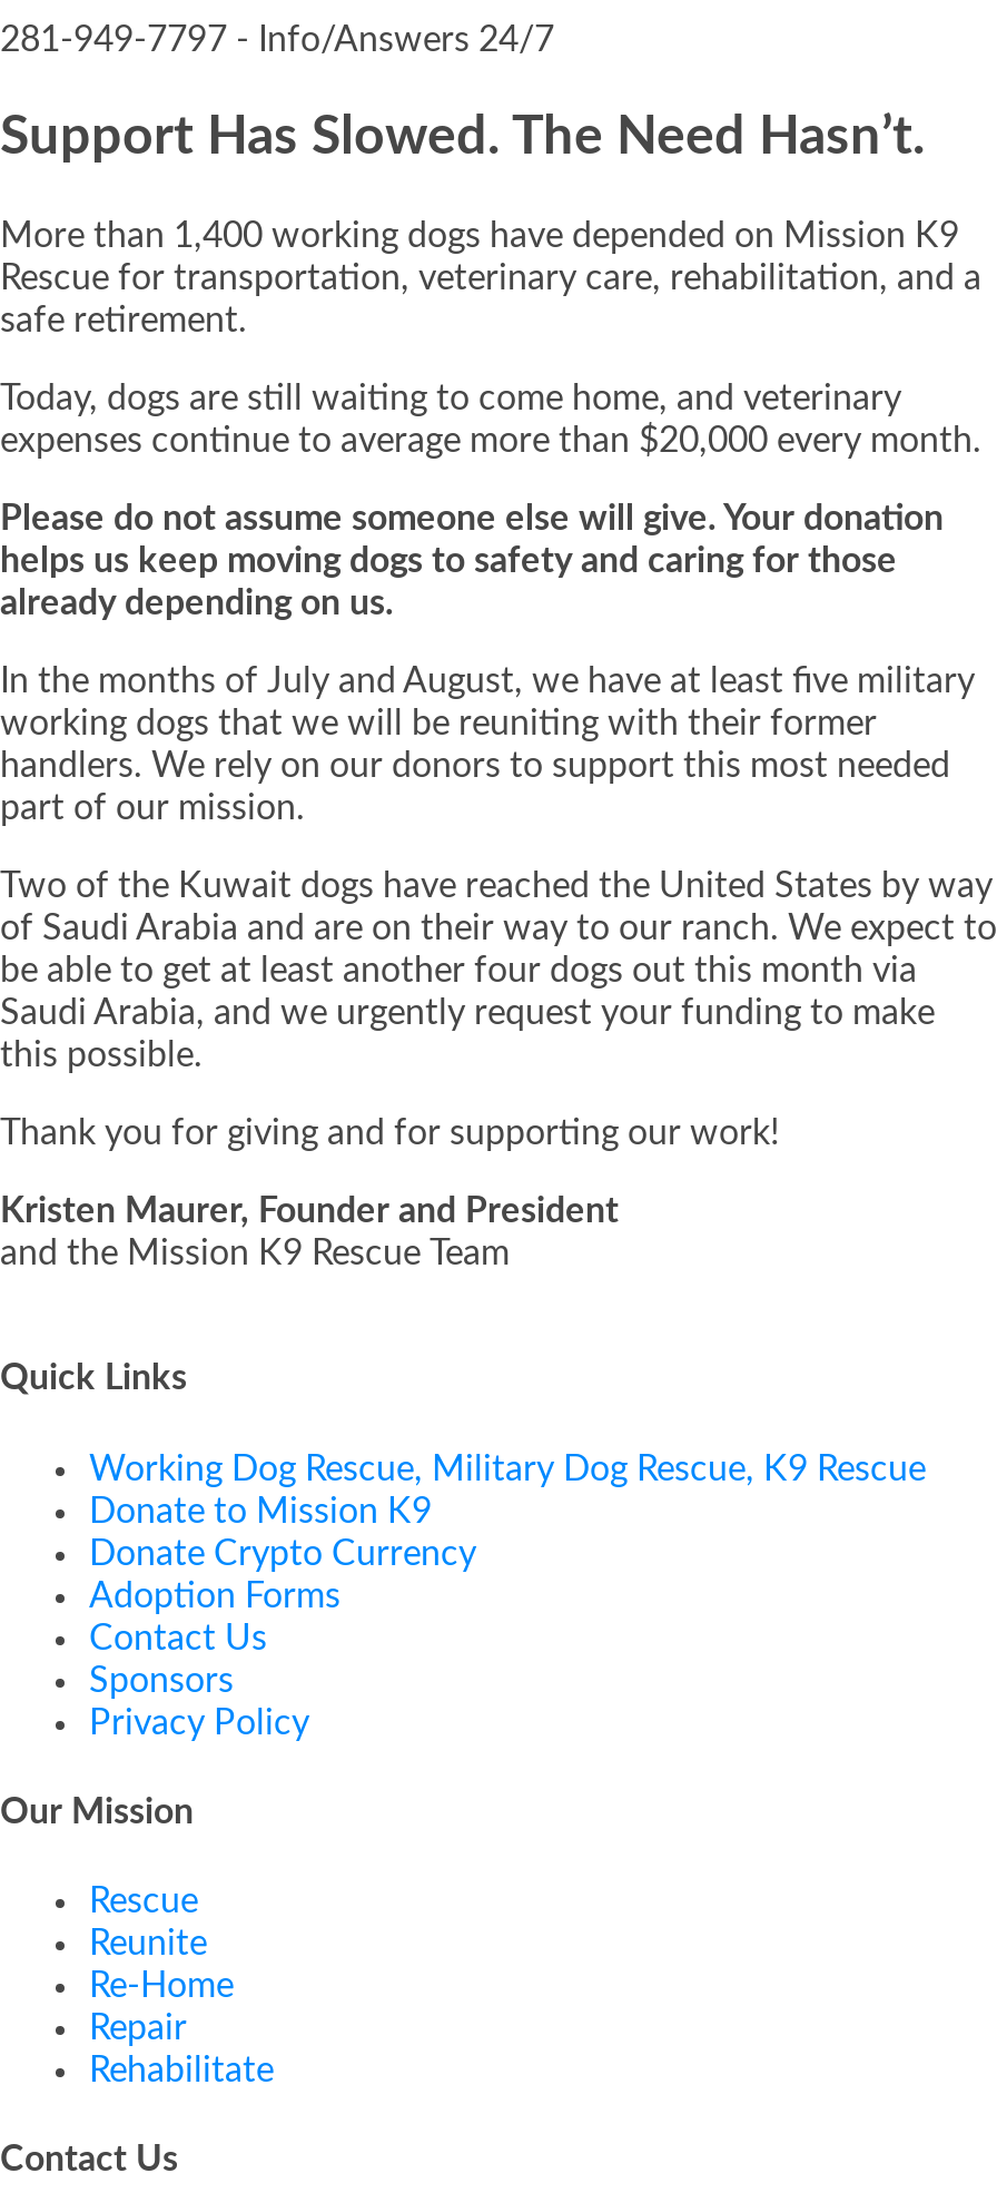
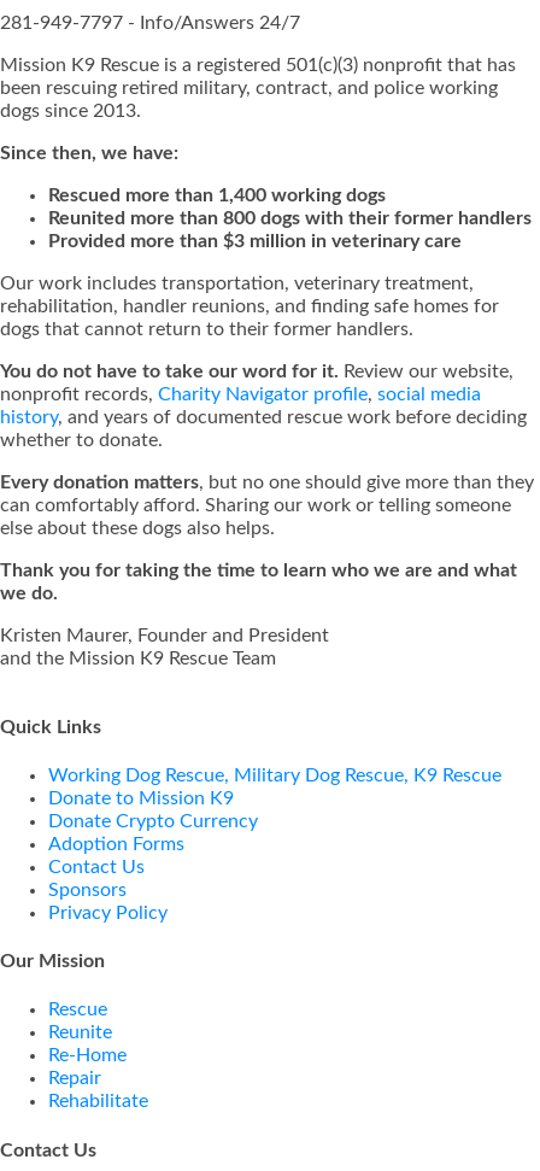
[0,112,926,165] Support Has Slowed. The Need Hasn’t. -> [0,56,516,121] Mission K9 Rescue is a registered 501(c)(3) nonprofit that has | been rescuing retired military, contract, and police working | dogs since 2013.
[0,219,981,339] More than 1,400 working dogs have depended on Mission K9 | Rescue for transportation, veterinary care, rehabilitation, and a | safe retirement. -> [0,144,178,163] Since then, we have:
[0,381,981,459] Today, dogs are still waiting to come home, and veterinary | expenses continue to average more than $20,000 every month. -> [48,186,532,251] Rescued more than 1,400 working dogs | Reunited more than 800 dogs with their former handlers | Provided more than $3 million in veterinary care
[0,501,944,622] Please do not assume someone else will give. Your donation | helps us keep moving dogs to safety and caring for those | already depending on us. -> [0,274,499,339] Our work includes transportation, veterinary treatment, | rehabilitation, handler reunions, and finding safe homes for | dogs that cannot return to their former handlers.
[0,664,975,826] In the months of July and August, we have at least five military | working dogs that we will be reuniting with their former | handlers. We rely on our donors to support this most needed | part of our mission. -> [0,362,527,450] You do not have to take our word for it. Review our website, | nonprofit records, Charity Navigator profile, social media | history, and years of documented rescue work before deciding | whether to donate.
[0,869,997,1074] Two of the Kuwait dogs have reached the United States by way | of Saudi Arabia and are on their way to our ranch. We expect to | be able to get at least another four dogs out this month via | Saudi Arabia, and we urgently request your funding to make | this possible. -> [0,473,534,538] Every donation matters, but no one should give more than they | can comfortably afford. Sharing our work or telling someone | else about these dogs also helps.
[0,1116,779,1151] Thank you for giving and for supporting our work! -> [0,561,517,603] Thank you for taking the time to learn who we are and what | we do.

